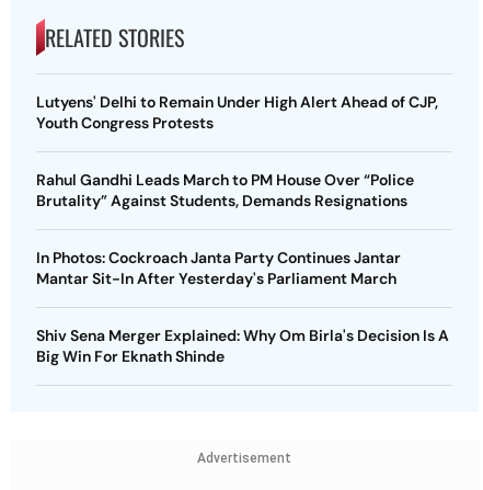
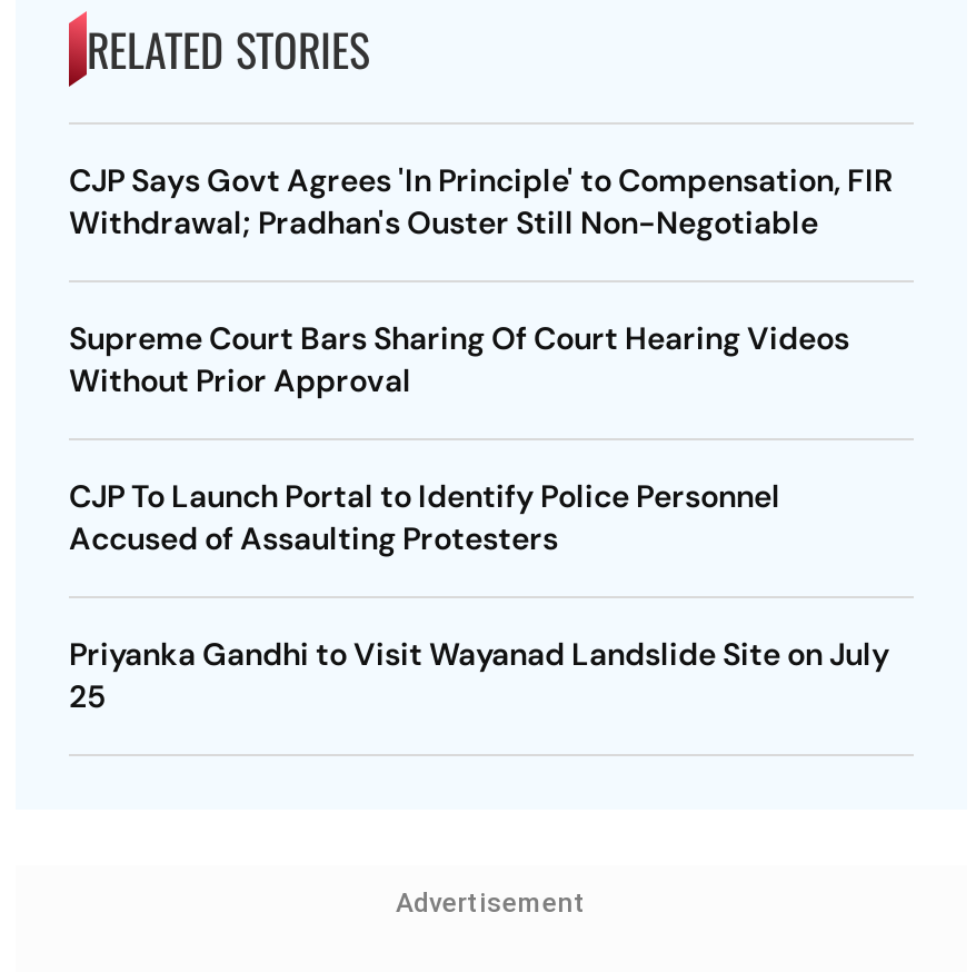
[36,92,438,133] Lutyens' Delhi to Remain Under High Alert Ahead of CJP, | Youth Congress Protests -> [69,159,894,241] CJP Says Govt Agrees 'In Principle' to Compensation, FIR | Withdrawal; Pradhan's Ouster Still Non-Negotiable
[36,170,414,210] Rahul Gandhi Leads March to PM House Over “Police | Brutality” Against Students, Demands Resignations -> [69,317,849,399] Supreme Court Bars Sharing Of Court Hearing Videos | Without Prior Approval
[36,248,401,288] In Photos: Cockroach Janta Party Continues Jantar | Mantar Sit-In After Yesterday's Parliament March -> [69,475,780,557] CJP To Launch Portal to Identify Police Personnel | Accused of Assaulting Protesters
[36,325,449,366] Shiv Sena Merger Explained: Why Om Birla's Decision Is A | Big Win For Eknath Shinde -> [69,633,889,715] Priyanka Gandhi to Visit Wayanad Landslide Site on July | 25

